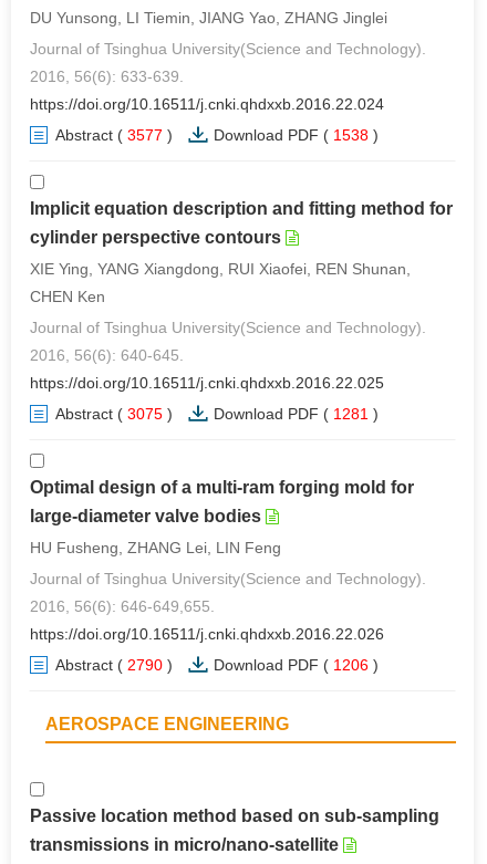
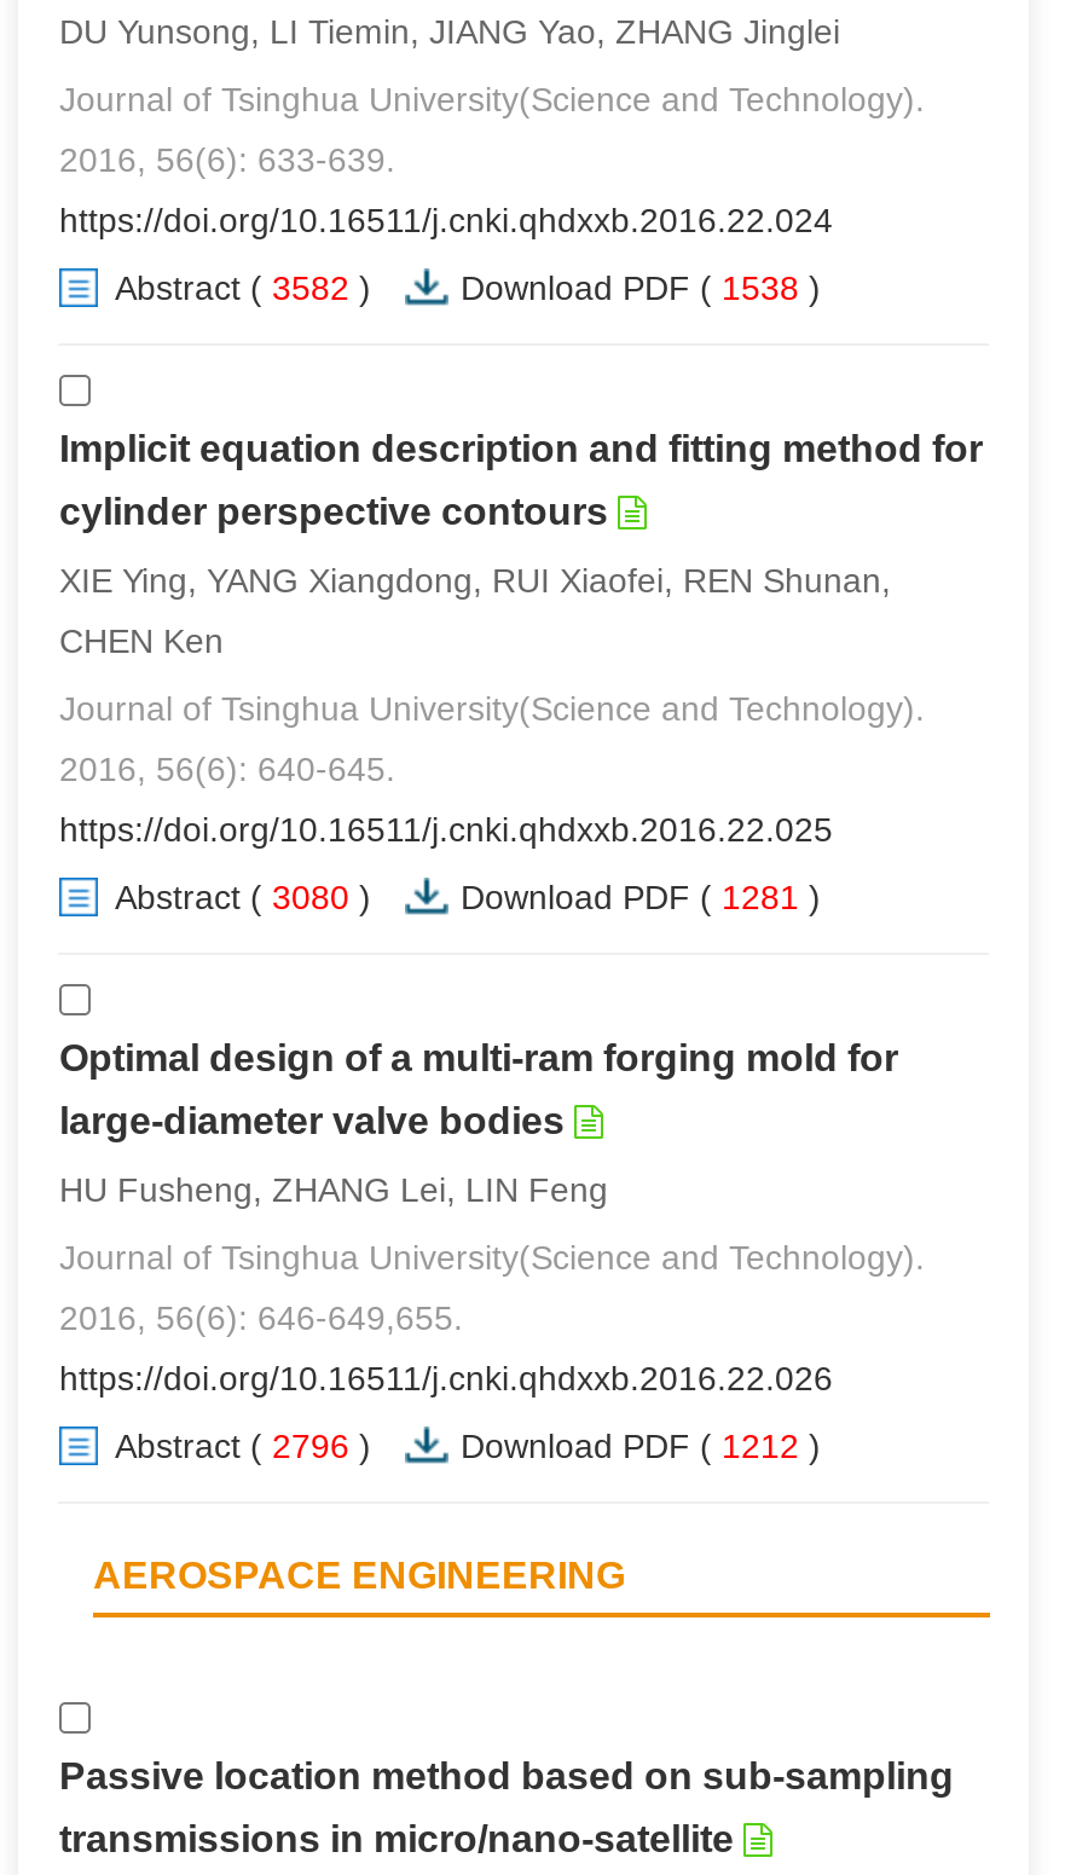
[55,126,177,144] Abstract ( 3577) -> [115,268,381,307] Abstract ( 3582)
[55,405,177,423] Abstract ( 3075) -> [115,878,381,916] Abstract ( 3080)
[55,656,177,674] Abstract ( 2790) -> [115,1426,381,1465] Abstract ( 2796)
[214,656,379,674] Download PDF ( 1206) -> [461,1426,821,1465] Download PDF ( 1212)

